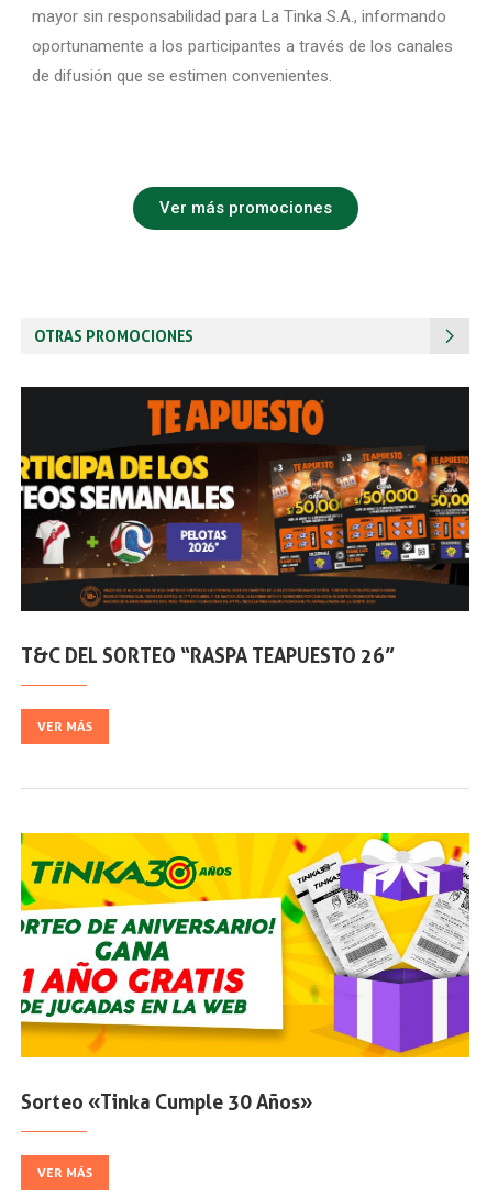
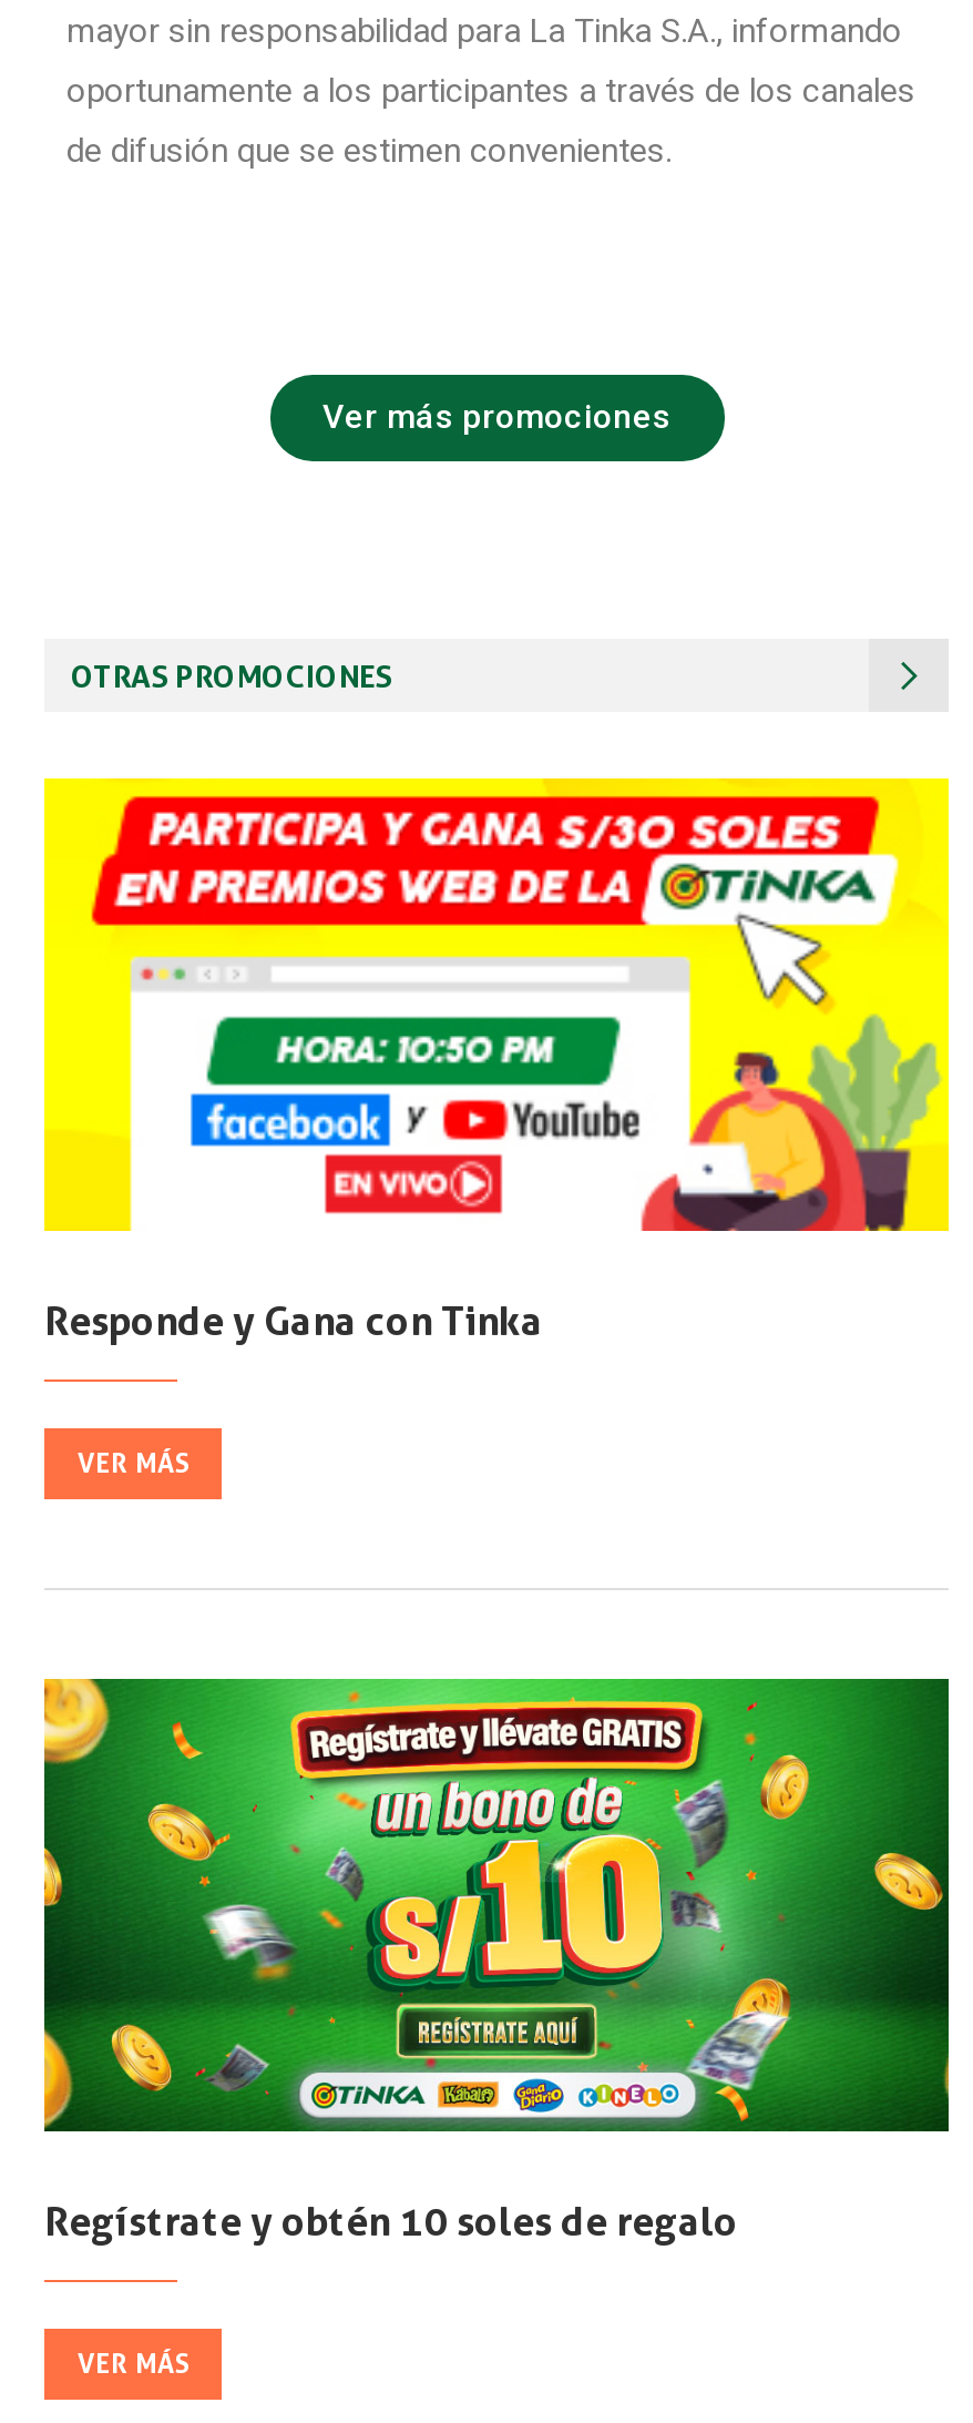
[20,386,471,668] [image] | T&C DEL SORTEO “RASPA TEAPUESTO 26” -> [42,776,951,1345] [image] | Responde y Gana con Tinka
[20,832,471,1114] [image] | Sorteo «Tinka Cumple 30 Años» -> [42,1677,951,2245] [image] | Regístrate y obtén 10 soles de regalo

